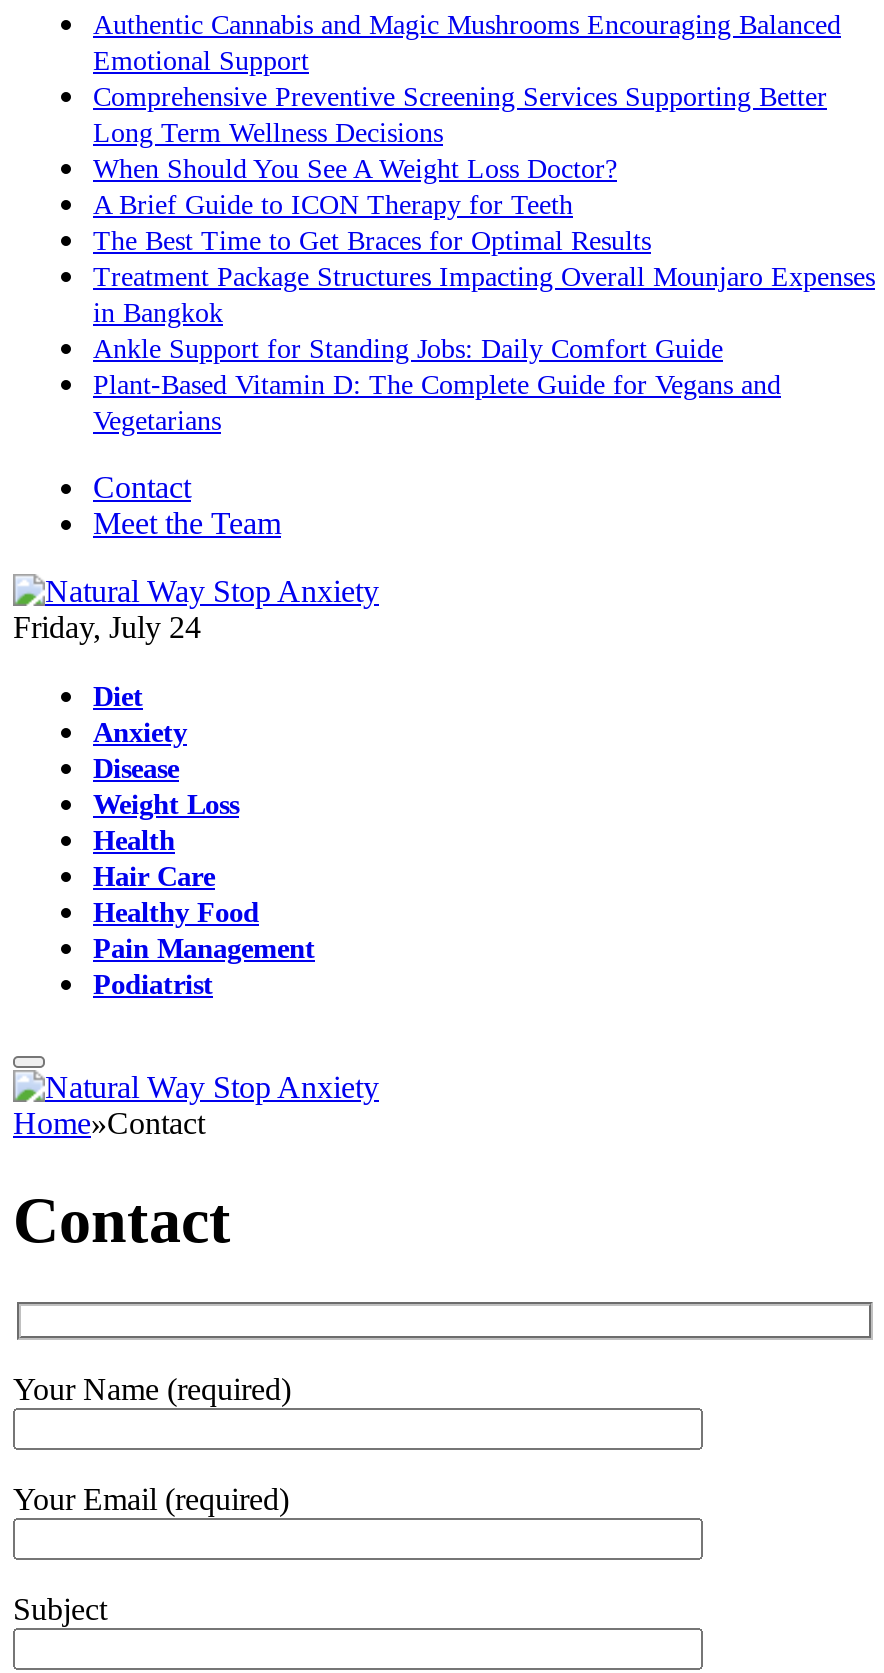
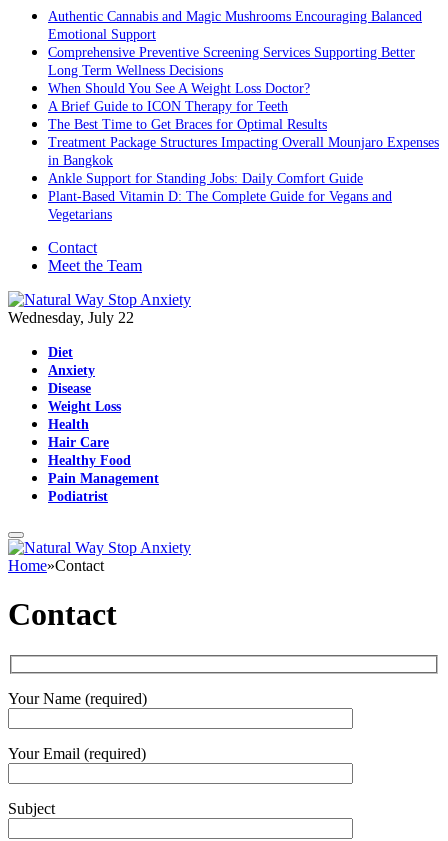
[13,610,201,644] Friday, July 24 -> [8,309,134,326] Wednesday, July 22

